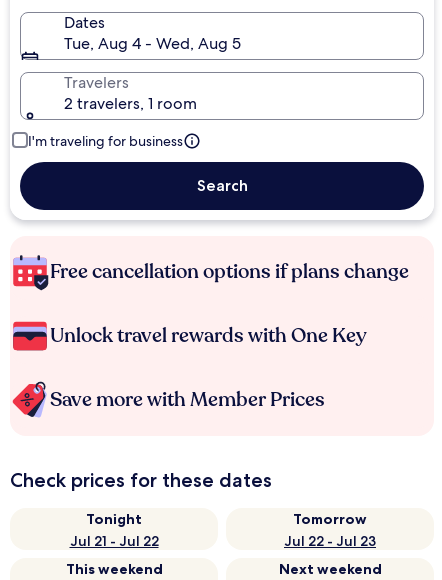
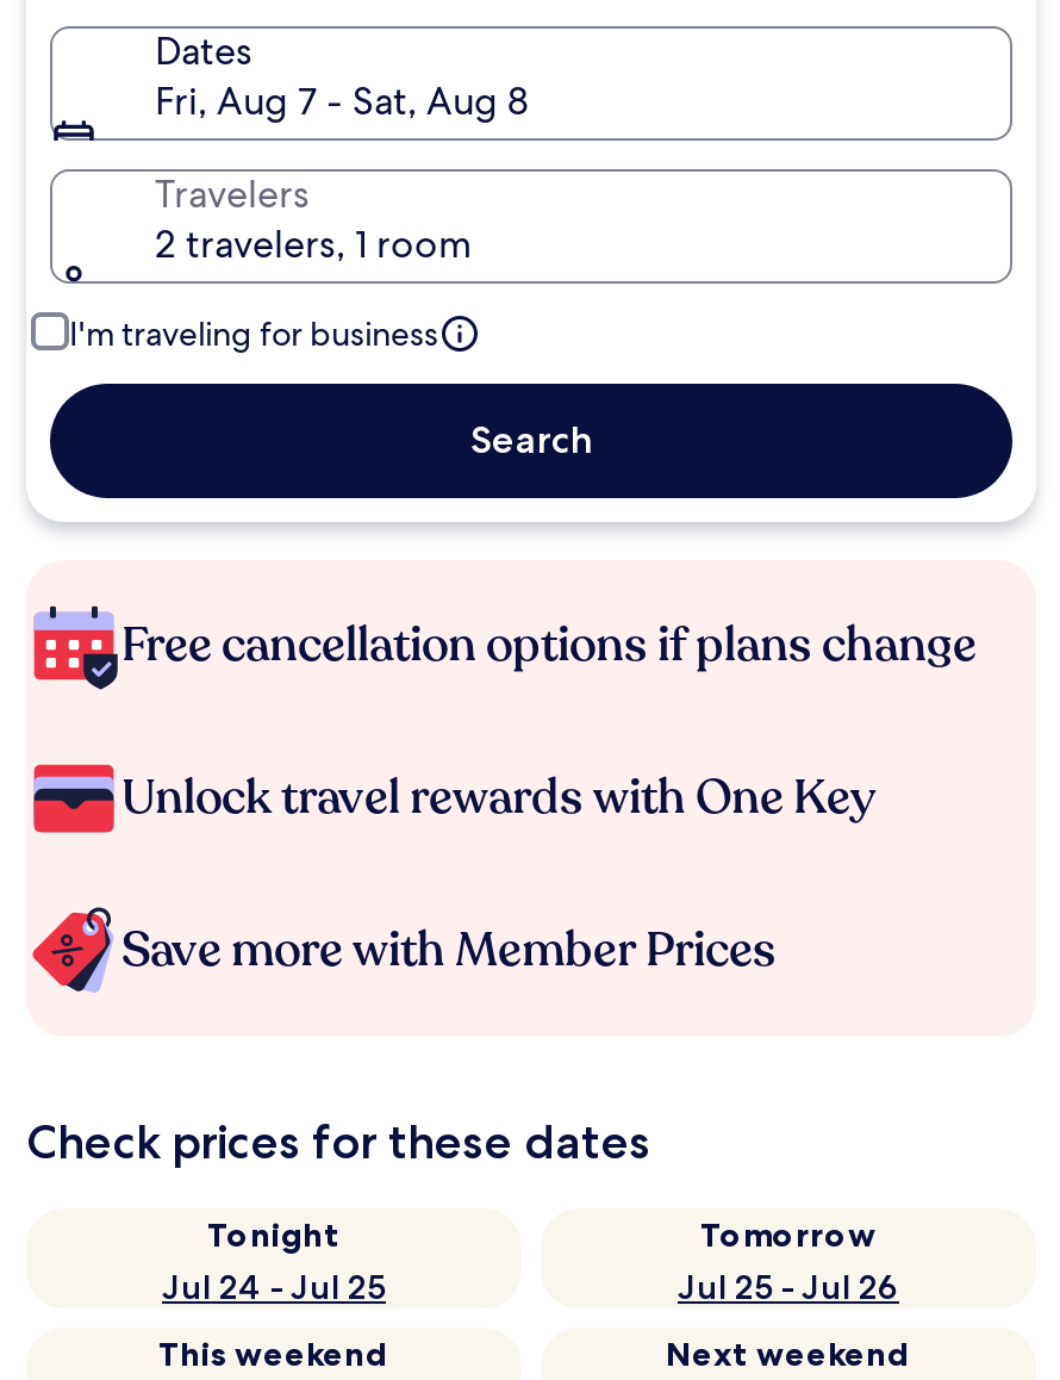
[64,33,241,54] Tue, Aug 4 - Wed, Aug 5 -> [155,76,529,126] Fri, Aug 7 - Sat, Aug 8
[69,532,158,550] Jul 21 - Jul 22 -> [162,1266,386,1308] Jul 24 - Jul 25
[284,532,376,550] Jul 22 - Jul 23 -> [678,1266,899,1308] Jul 25 - Jul 26

